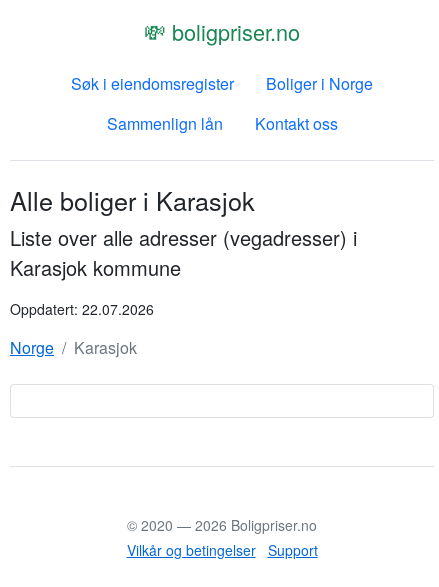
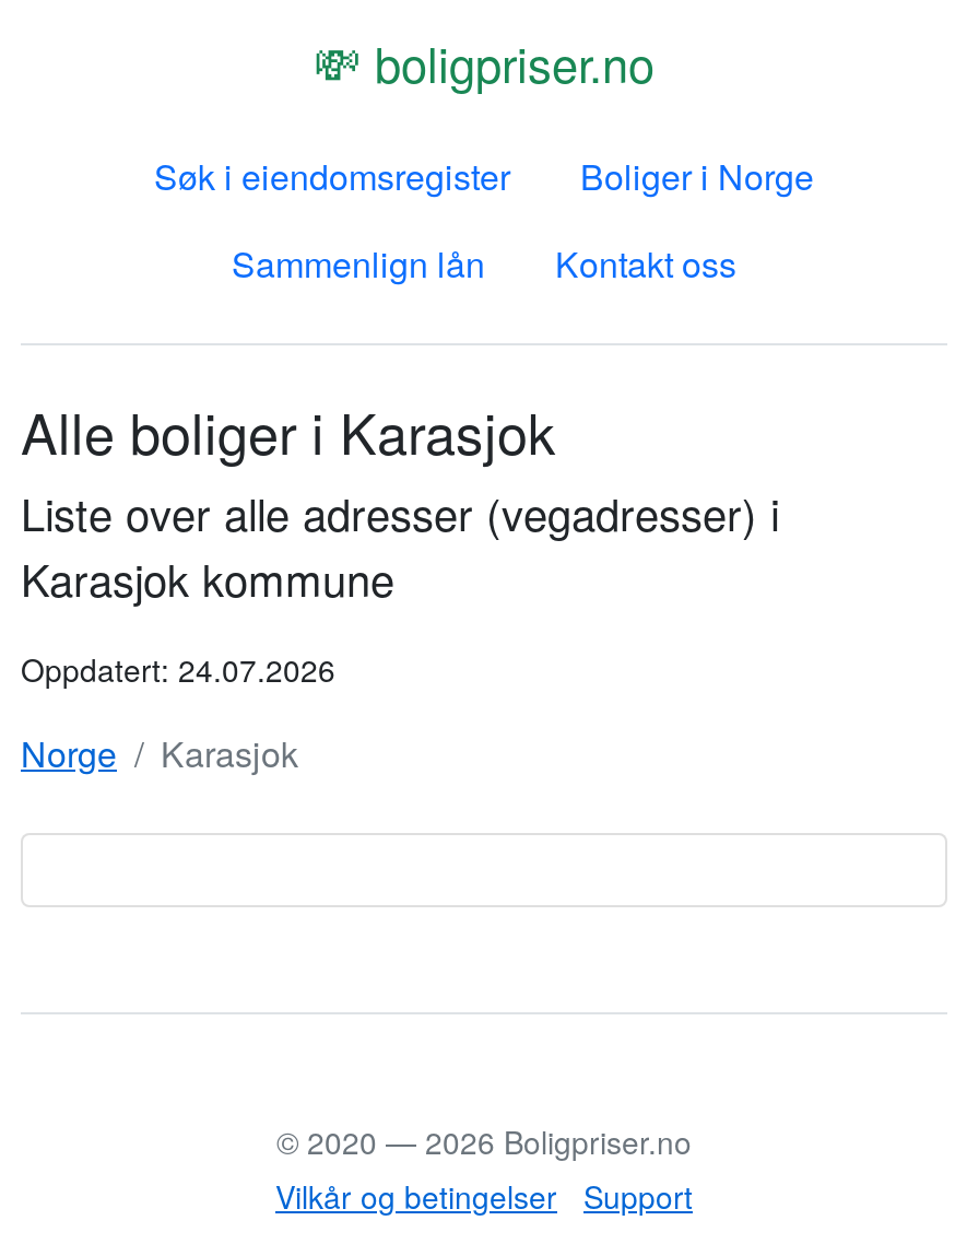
[10,299,154,319] Oppdatert: 22.07.2026 -> [21,647,335,691] Oppdatert: 24.07.2026

